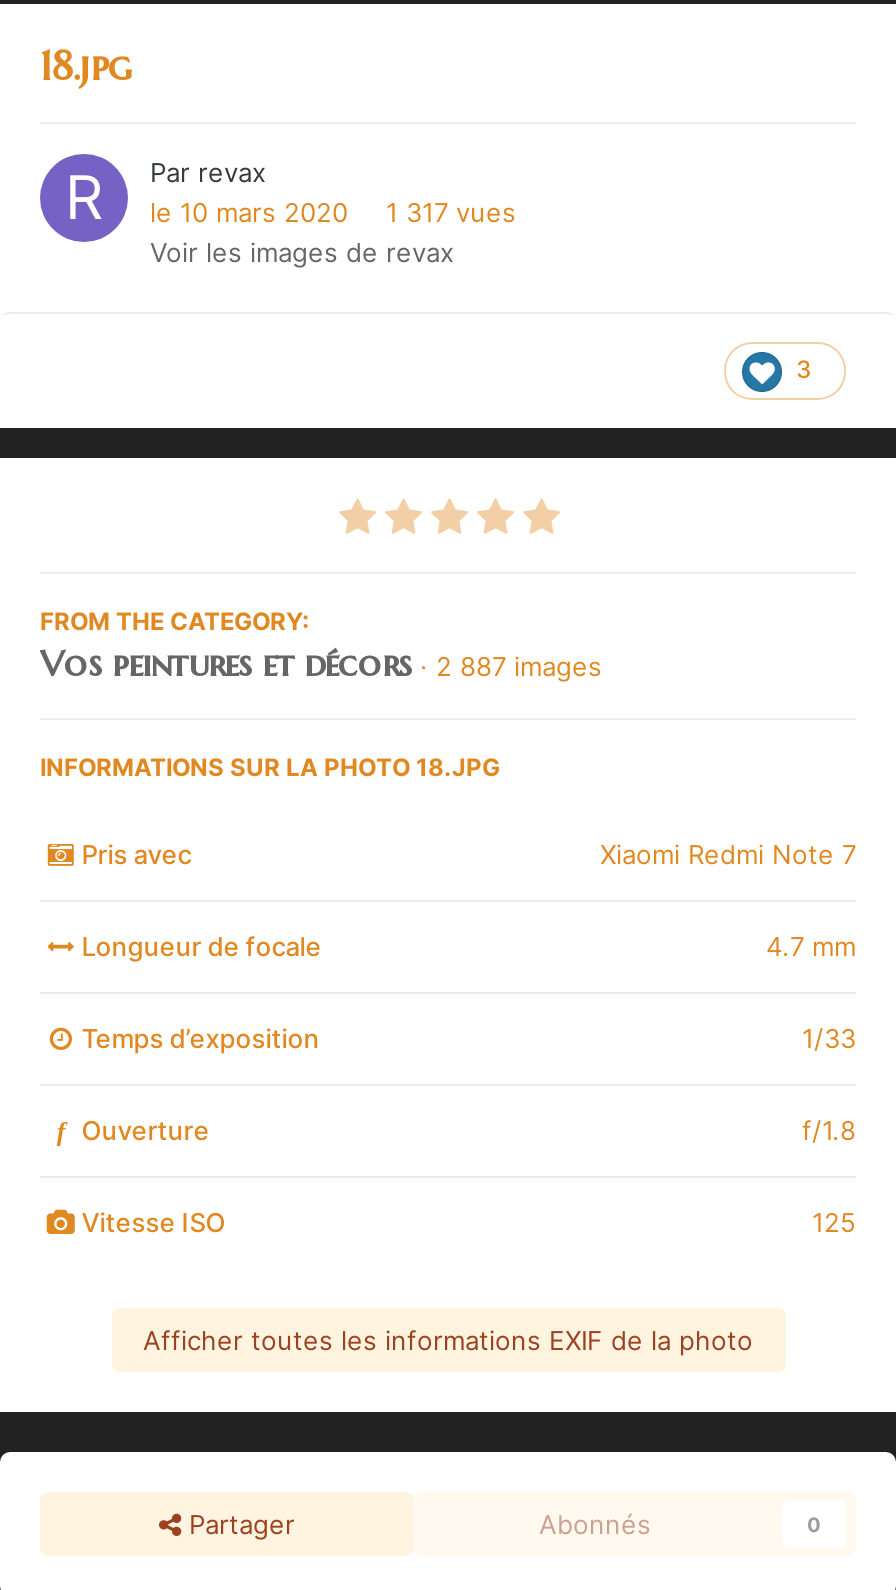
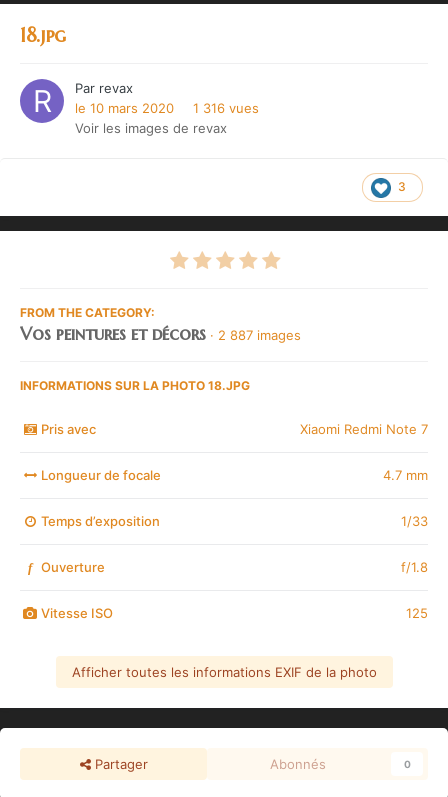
[150,197,516,229] le 10 mars 2020 1 317 vues -> [75,100,259,116] le 10 mars 2020 1 316 vues

